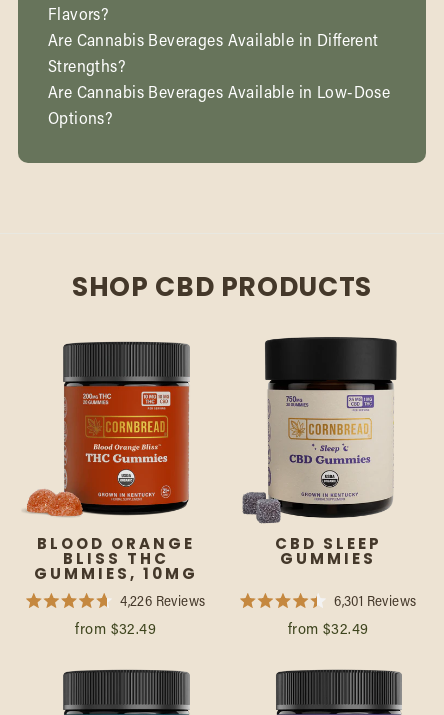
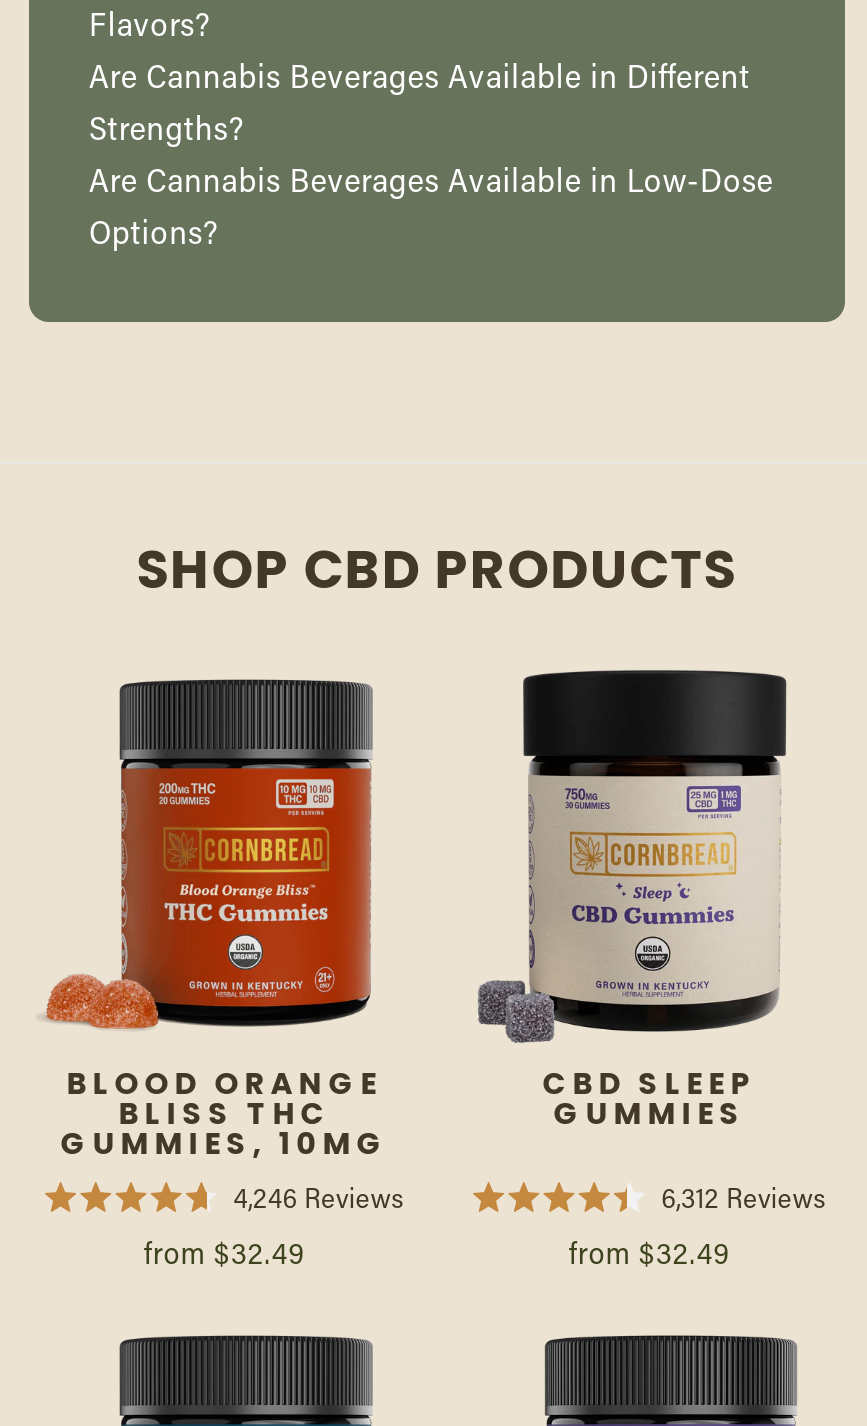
[120,594,205,609] 4,226 Reviews -> [233,1185,404,1215] 4,246 Reviews
[334,594,416,609] 6,301 Reviews -> [661,1185,826,1215] 6,312 Reviews

